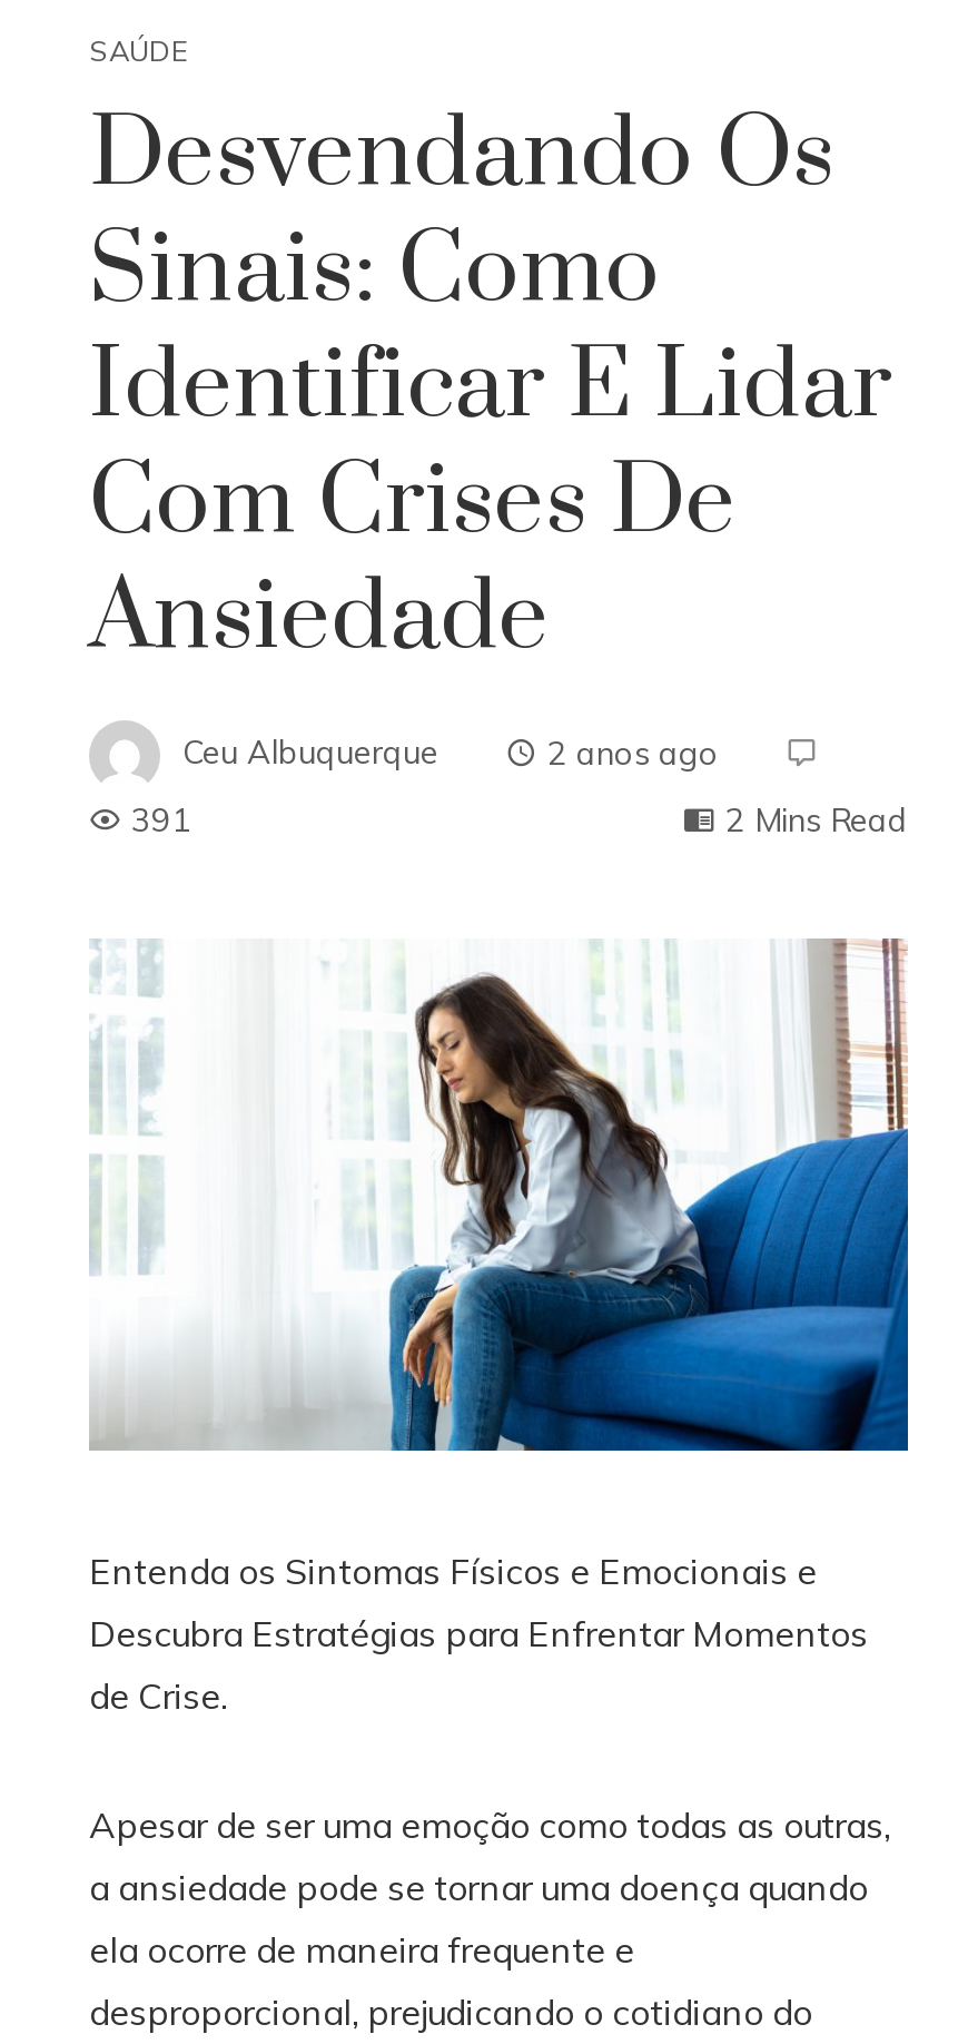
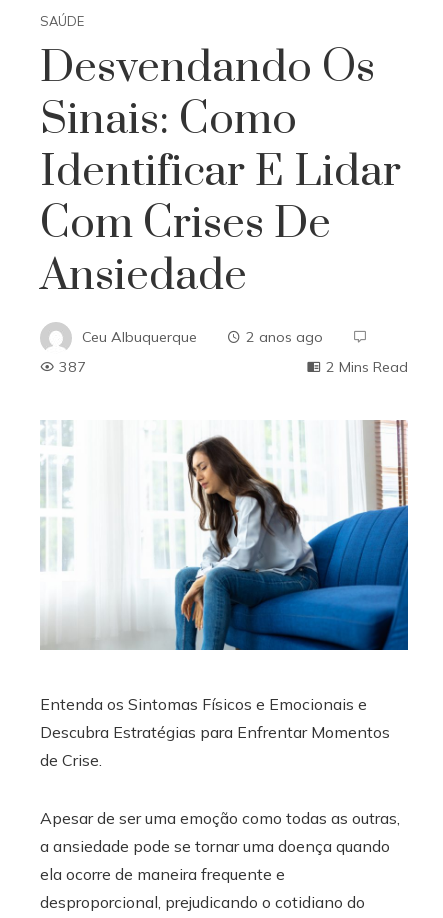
[131,800,191,841] 391 -> [59,358,86,376] 387

